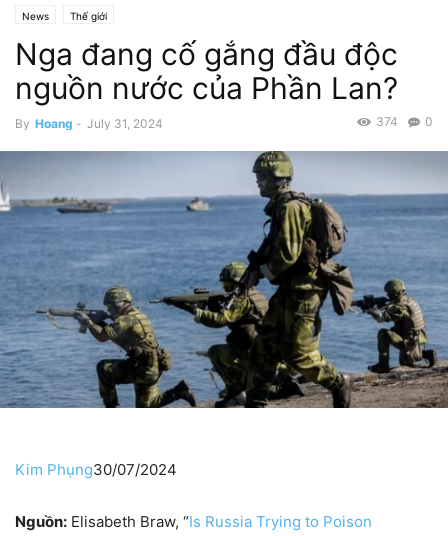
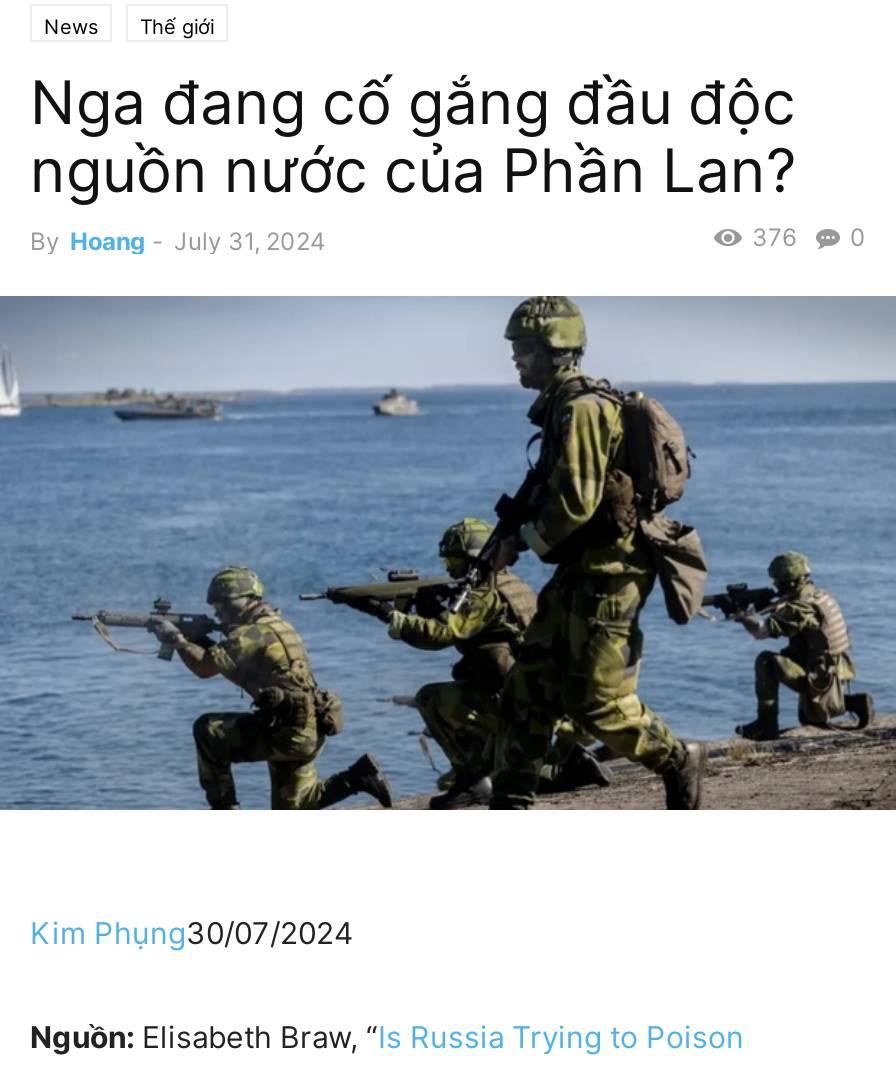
[376,114,433,129] 374 0 -> [752,222,866,252] 376 0

